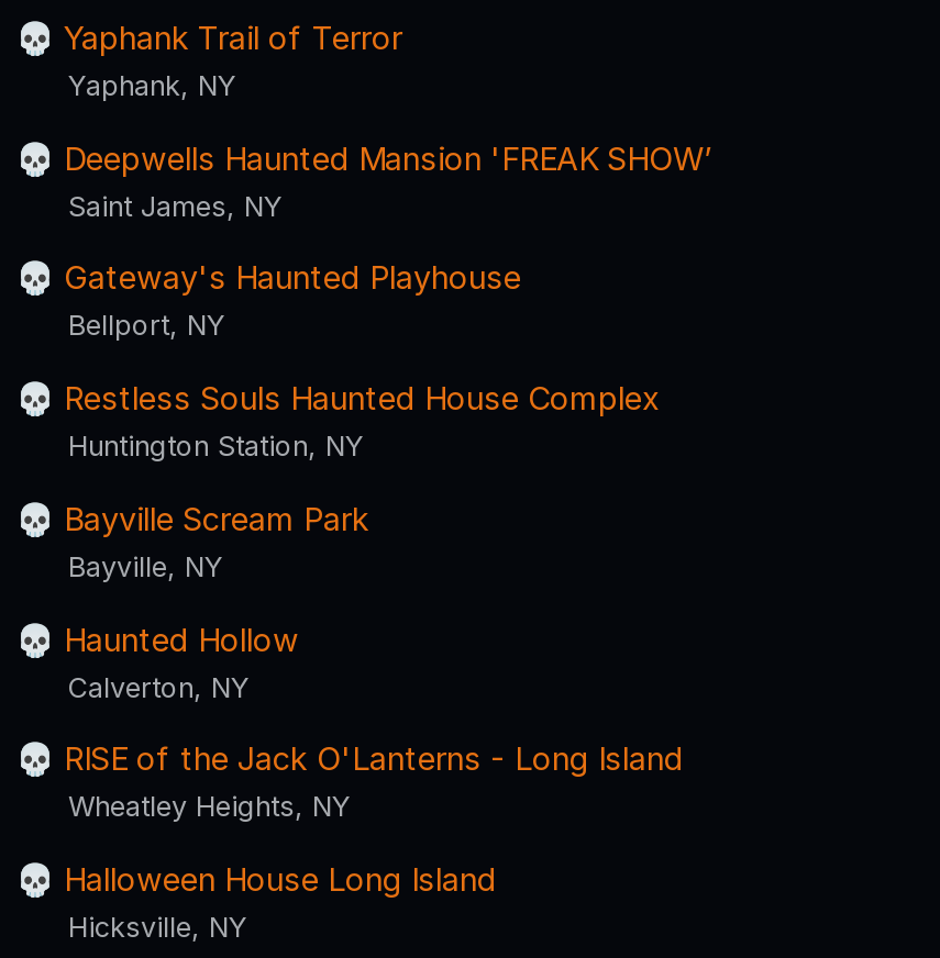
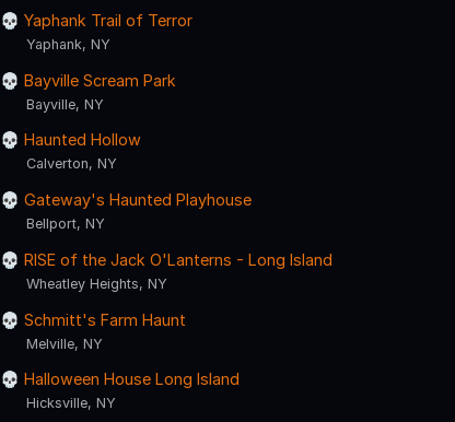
[64,138,712,463] Deepwells Haunted Mansion 'FREAK SHOW’ | Saint James, NY | Restless Souls Haunted House Complex | Huntington Station, NY -> none
moved [64,259,521,342] -> [24,190,252,232]: Gateway's Haunted Playhouse | Bellport, NY
moved [64,499,369,703] -> [24,71,176,172]: Bayville Scream Park | Bayville, NY | Haunted Hollow | Calverton, NY
moved [64,740,684,824] -> [24,250,332,292]: RISE of the Jack O'Lanterns - Long Island | Wheatley Heights, NY
none -> [24,310,186,352] Schmitt's Farm Haunt | Melville, NY

